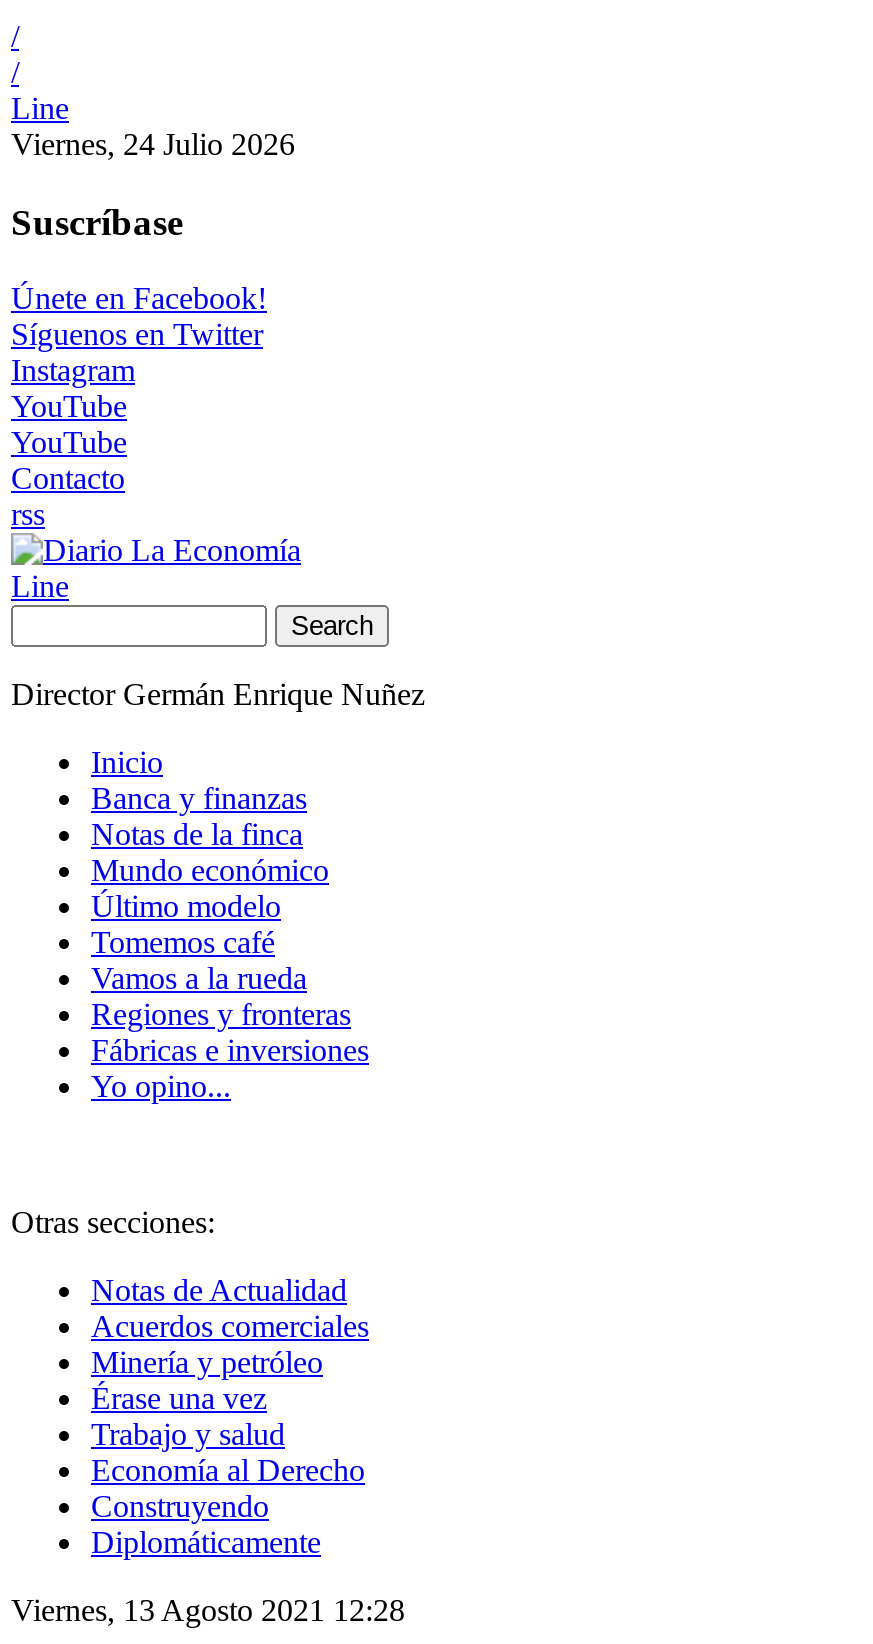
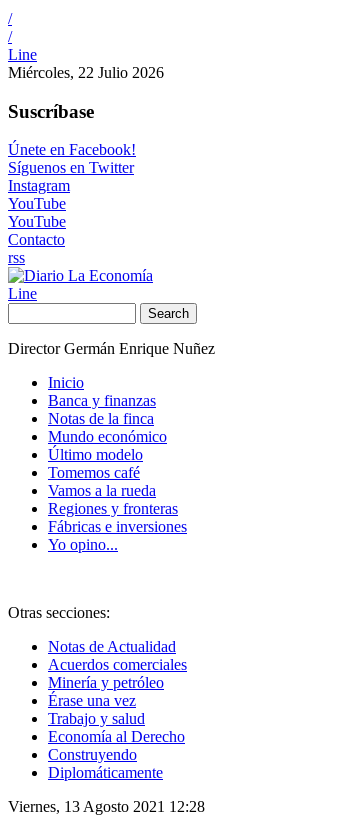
[11,127,295,161] Viernes, 24 Julio 2026 -> [8,64,164,81] Miércoles, 22 Julio 2026

